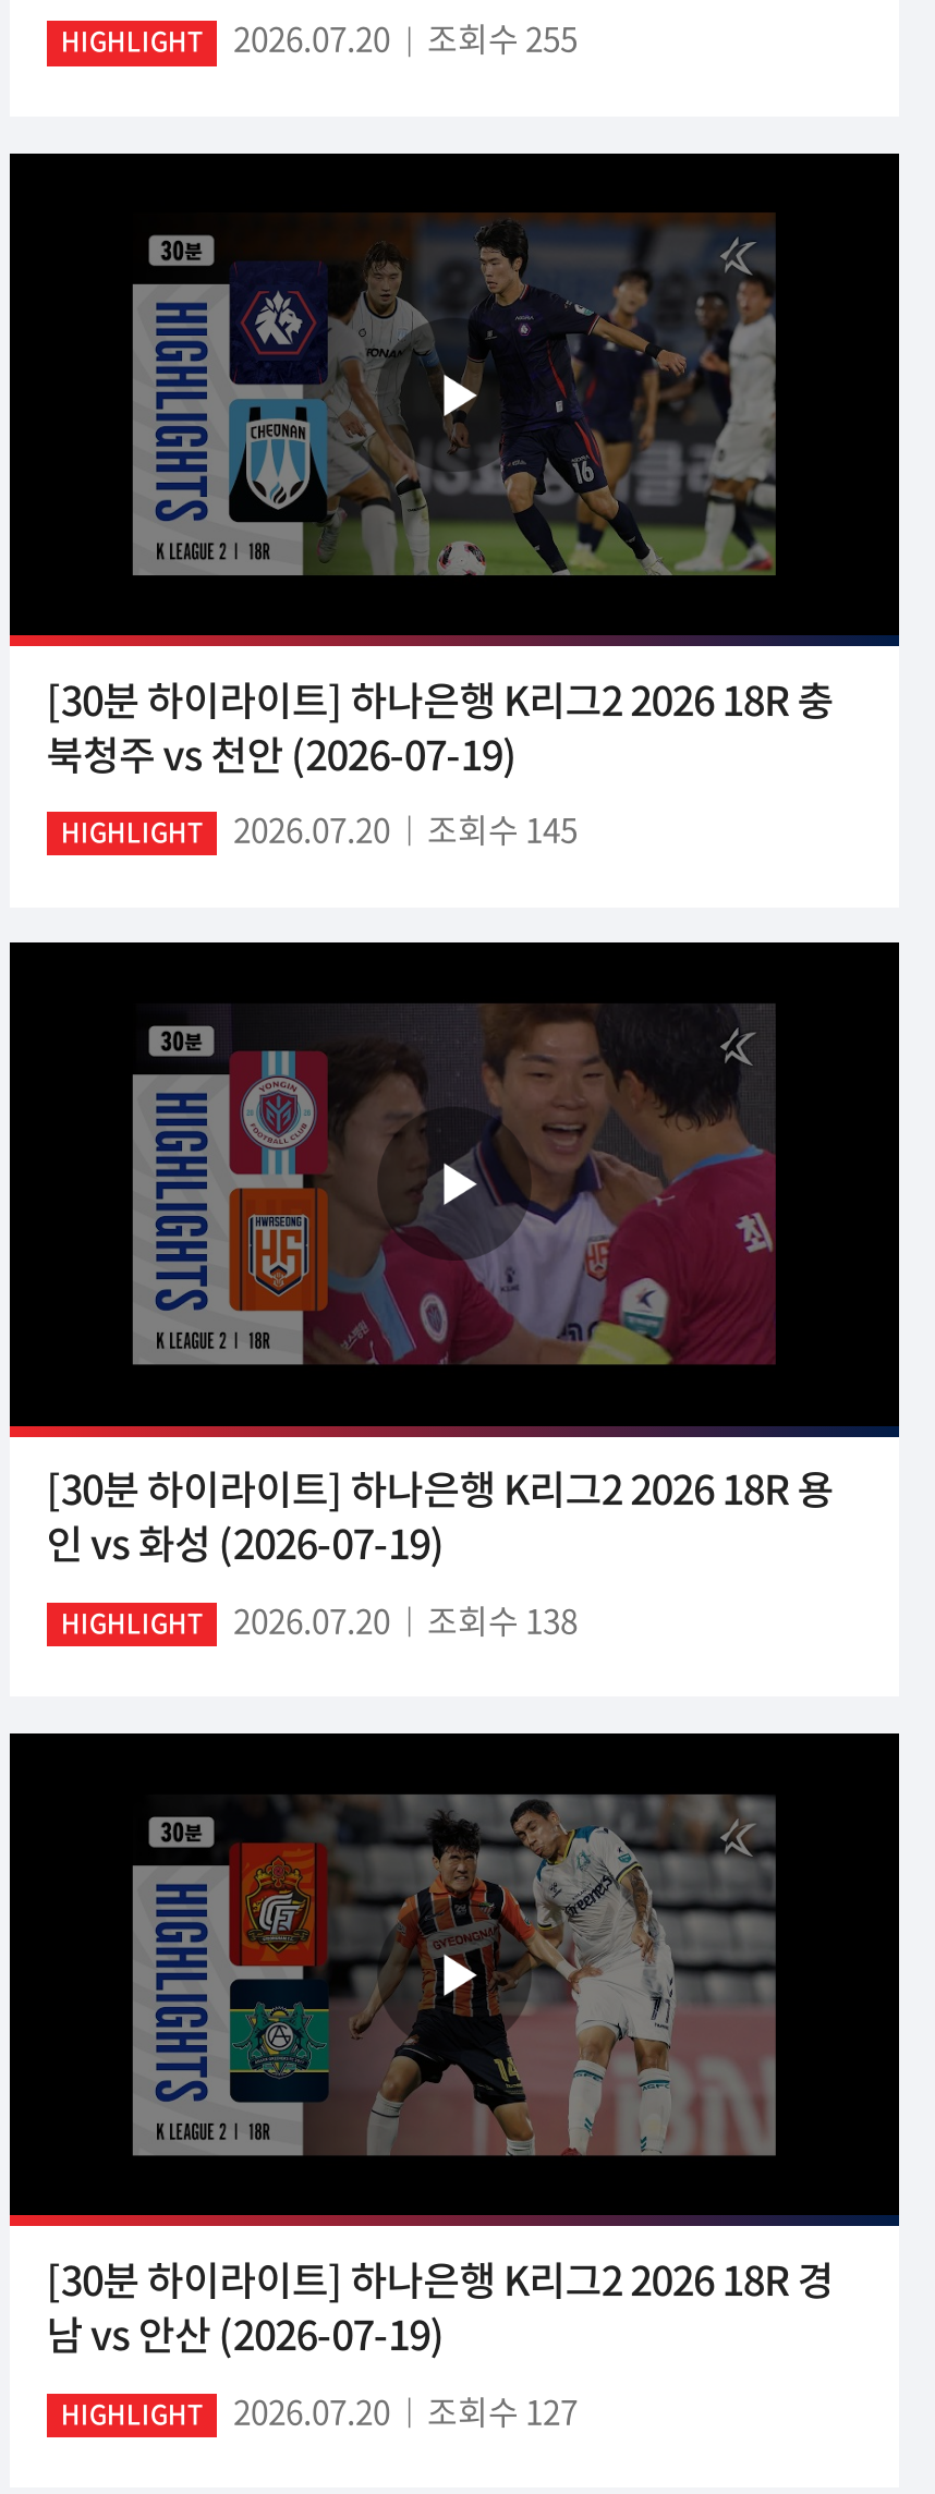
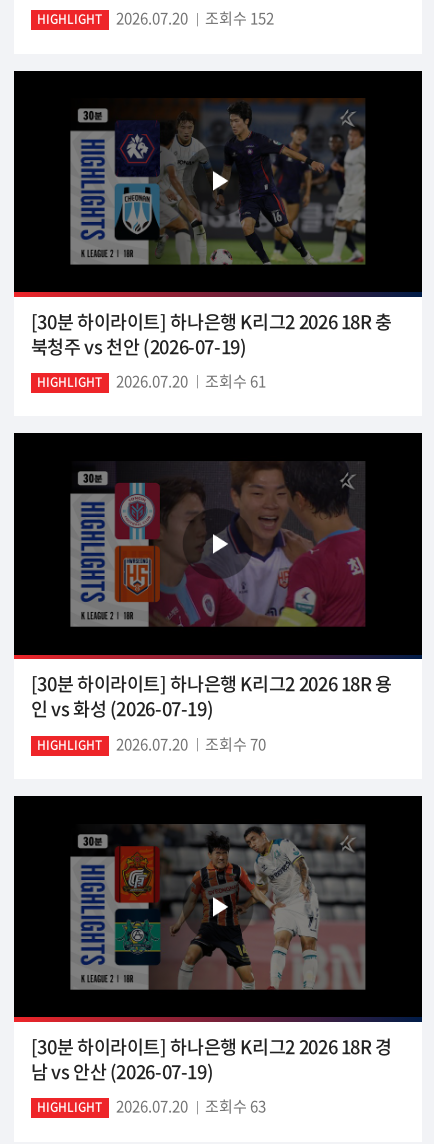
[61,15,578,63] HIGHLIGHT 2026.07.20 조회수 255 -> [37,7,274,29] HIGHLIGHT 2026.07.20 조회수 152
[61,805,578,853] HIGHLIGHT 2026.07.20 조회수 145 -> [37,370,266,392] HIGHLIGHT 2026.07.20 조회수 61
[61,1596,578,1643] HIGHLIGHT 2026.07.20 조회수 138 -> [37,733,266,755] HIGHLIGHT 2026.07.20 조회수 70
[61,2386,578,2434] HIGHLIGHT 2026.07.20 조회수 127 -> [37,1095,266,1117] HIGHLIGHT 2026.07.20 조회수 63

